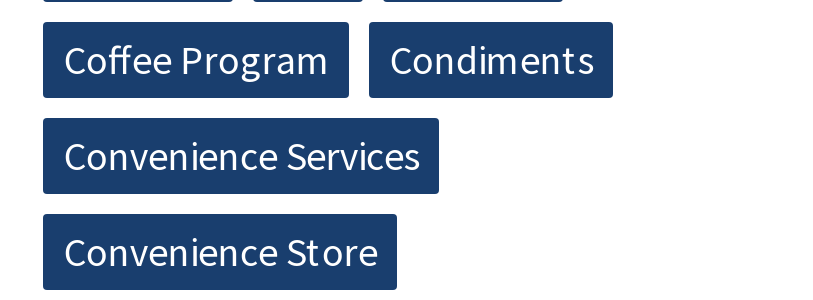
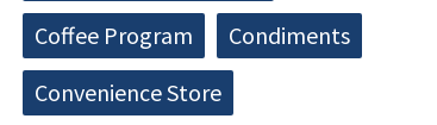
[64,131,420,181] Convenience Services -> none

